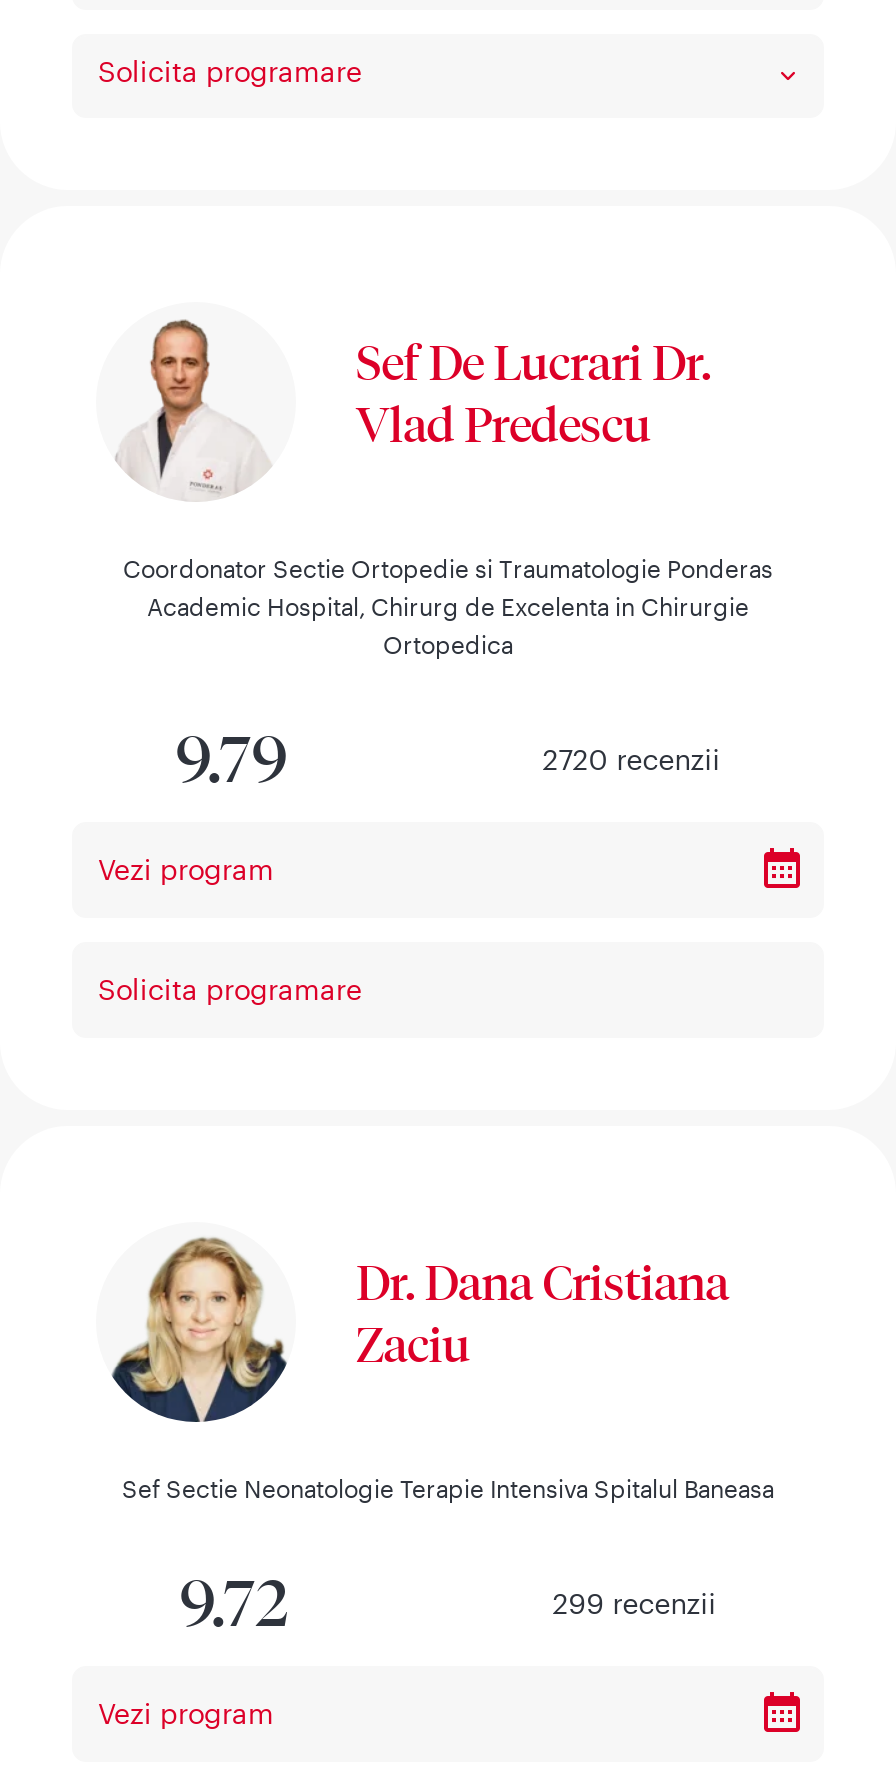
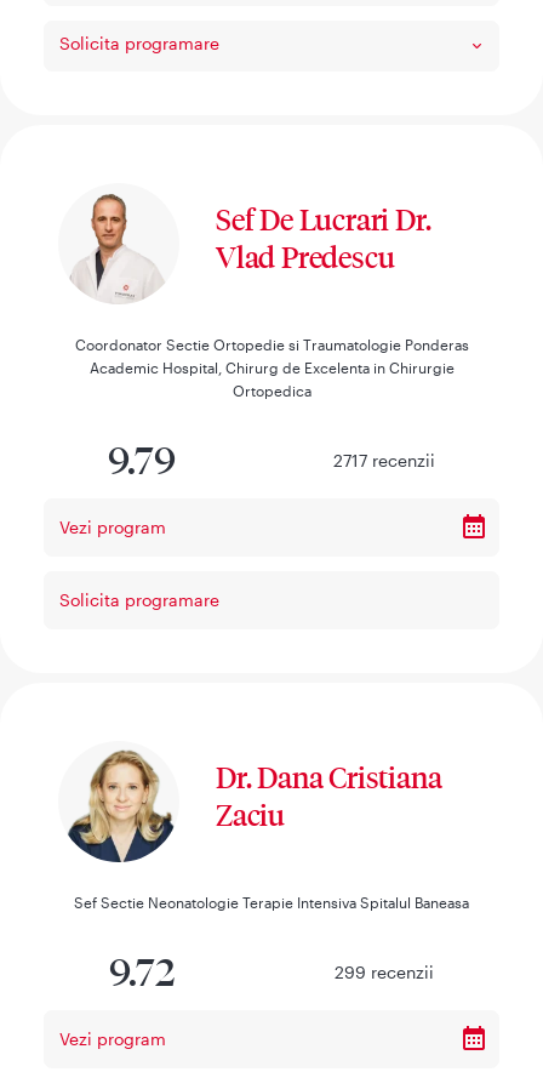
[542,743,720,777] 2720 recenzii -> [333,451,435,471] 2717 recenzii

